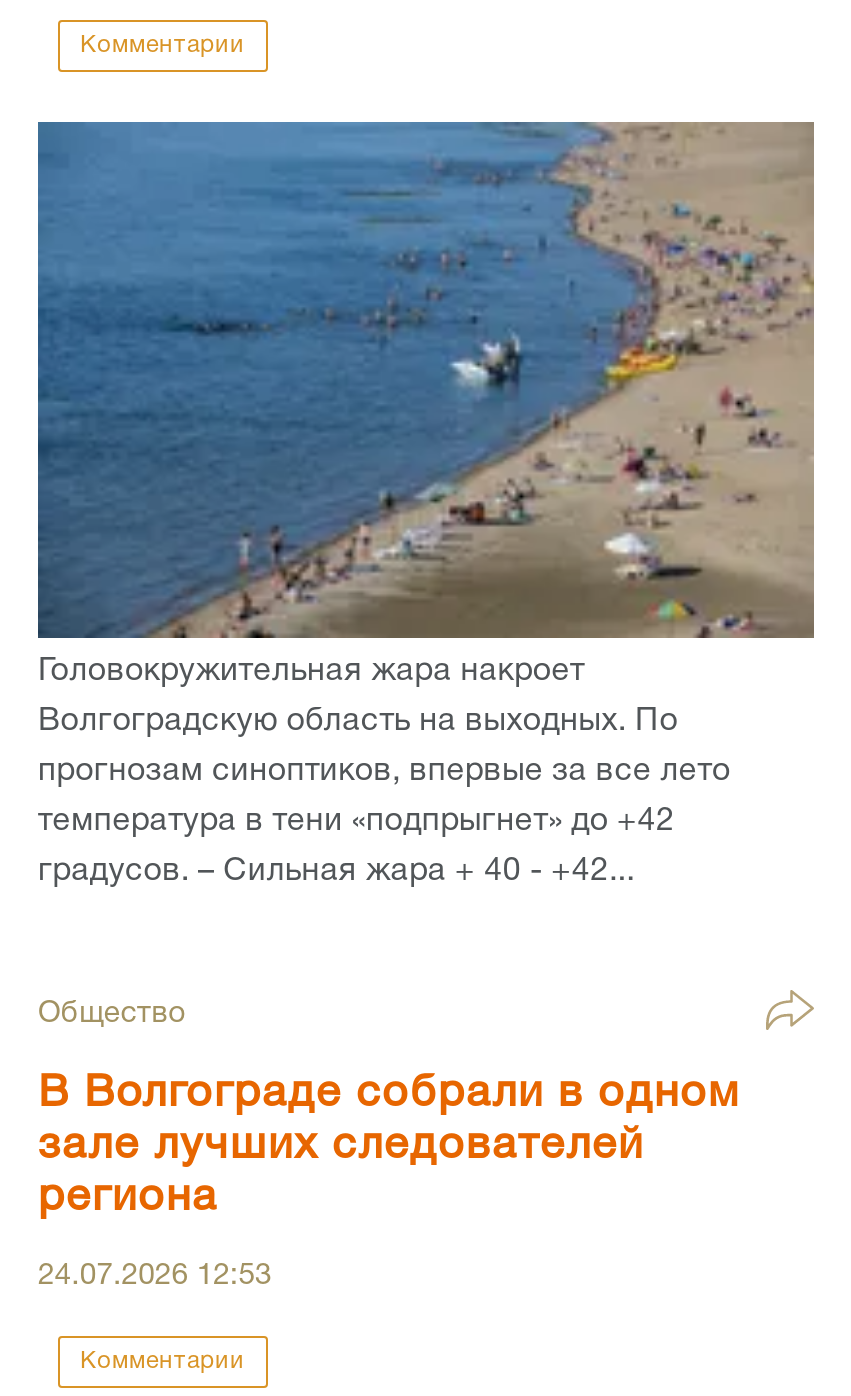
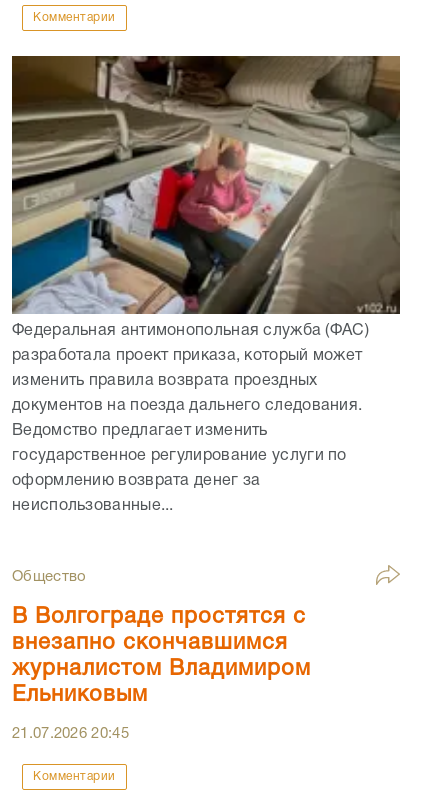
[36,120,816,887] [image] | Головокружительная жара накроет | Волгоградскую область на выходных. По | прогнозам синоптиков, впервые за все лето | температура в тени «подпрыгнет» до +42 | градусов. – Сильная жара + 40 - +42... -> [11,55,400,513] [image] | Федеральная антимонопольная служба (ФАС) | разработала проект приказа, который может | изменить правила возврата проездных | документов на поезда дальнего следования. | Ведомство предлагает изменить | государственное регулирование услуги по | оформлению возврата денег за | неиспользованные...
[38,1075,740,1219] В Волгограде собрали в одном | зале лучших следователей | региона -> [12,607,311,705] В Волгограде простятся с | внезапно скончавшимся | журналистом Владимиром | Ельниковым
[38,1263,272,1291] 24.07.2026 12:53 -> [12,727,129,741] 21.07.2026 20:45

